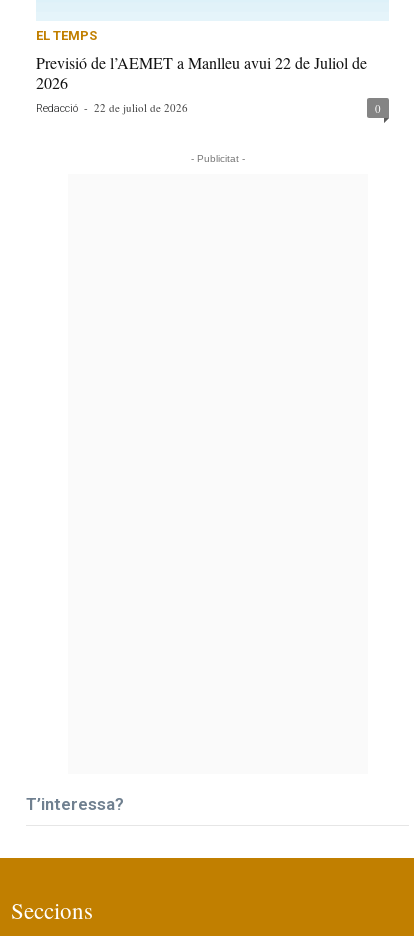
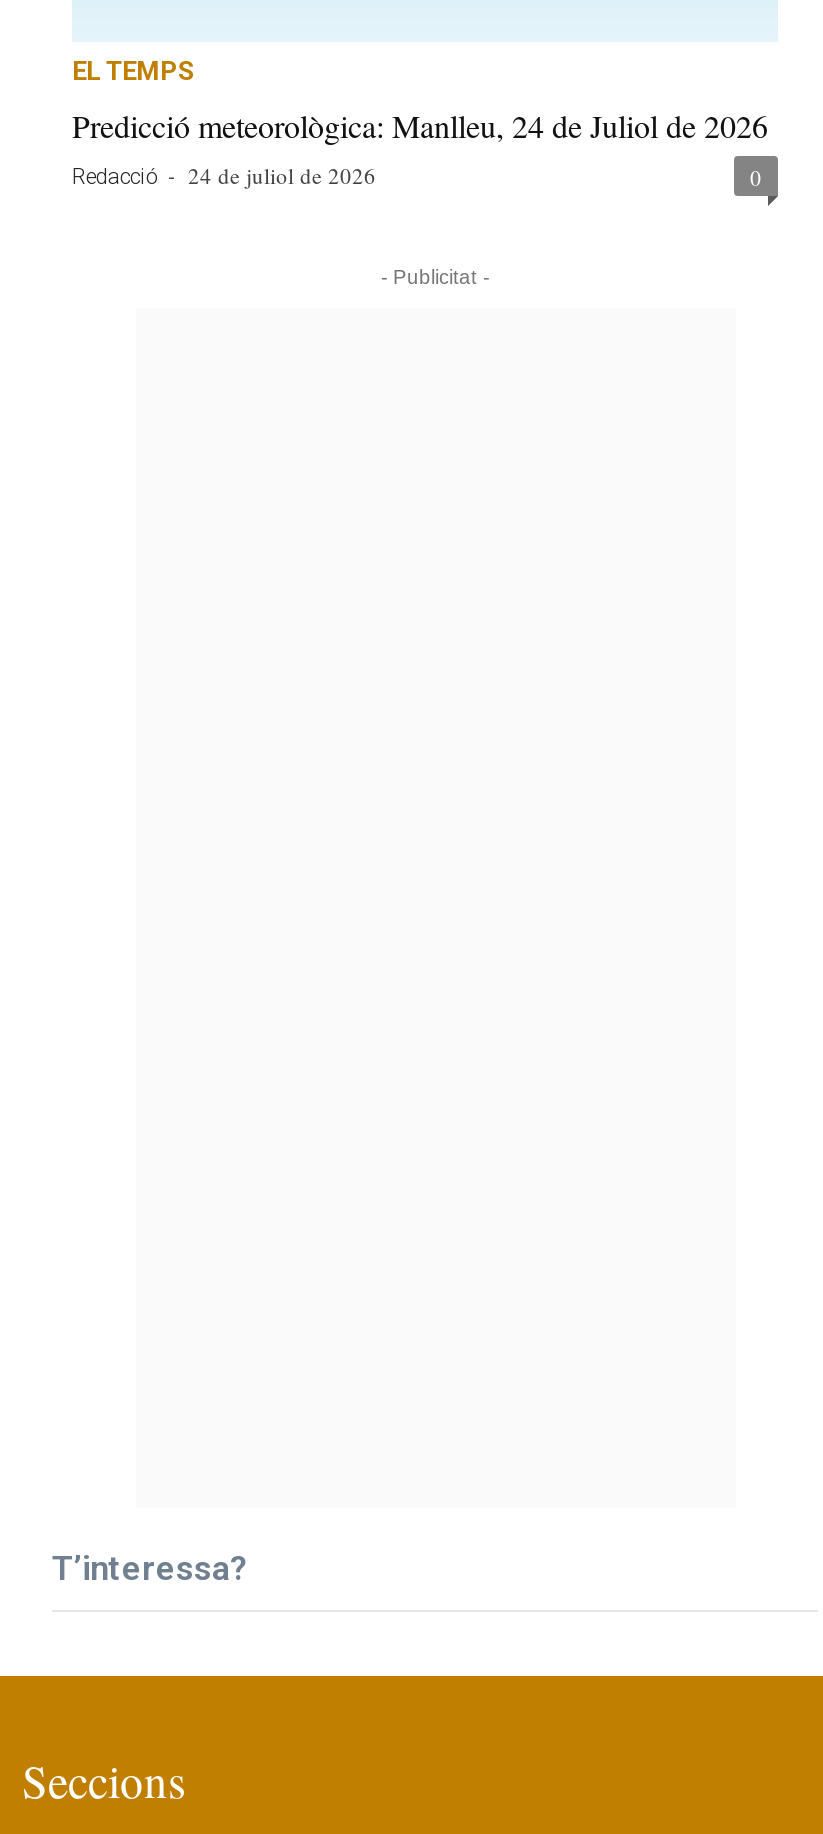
[36,52,367,115] Previsió de l’AEMET a Manlleu avui 22 de Juliol de | 2026 | Redacció - 22 de juliol de 2026 -> [72,103,768,189] Predicció meteorològica: Manlleu, 24 de Juliol de 2026 | Redacció - 24 de juliol de 2026

